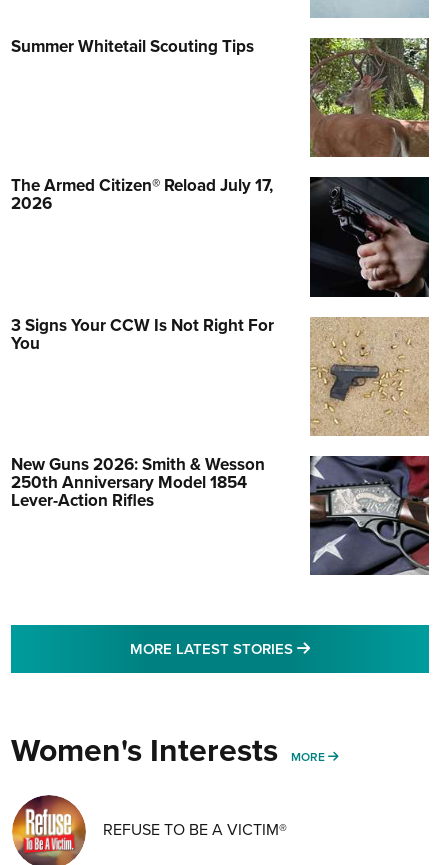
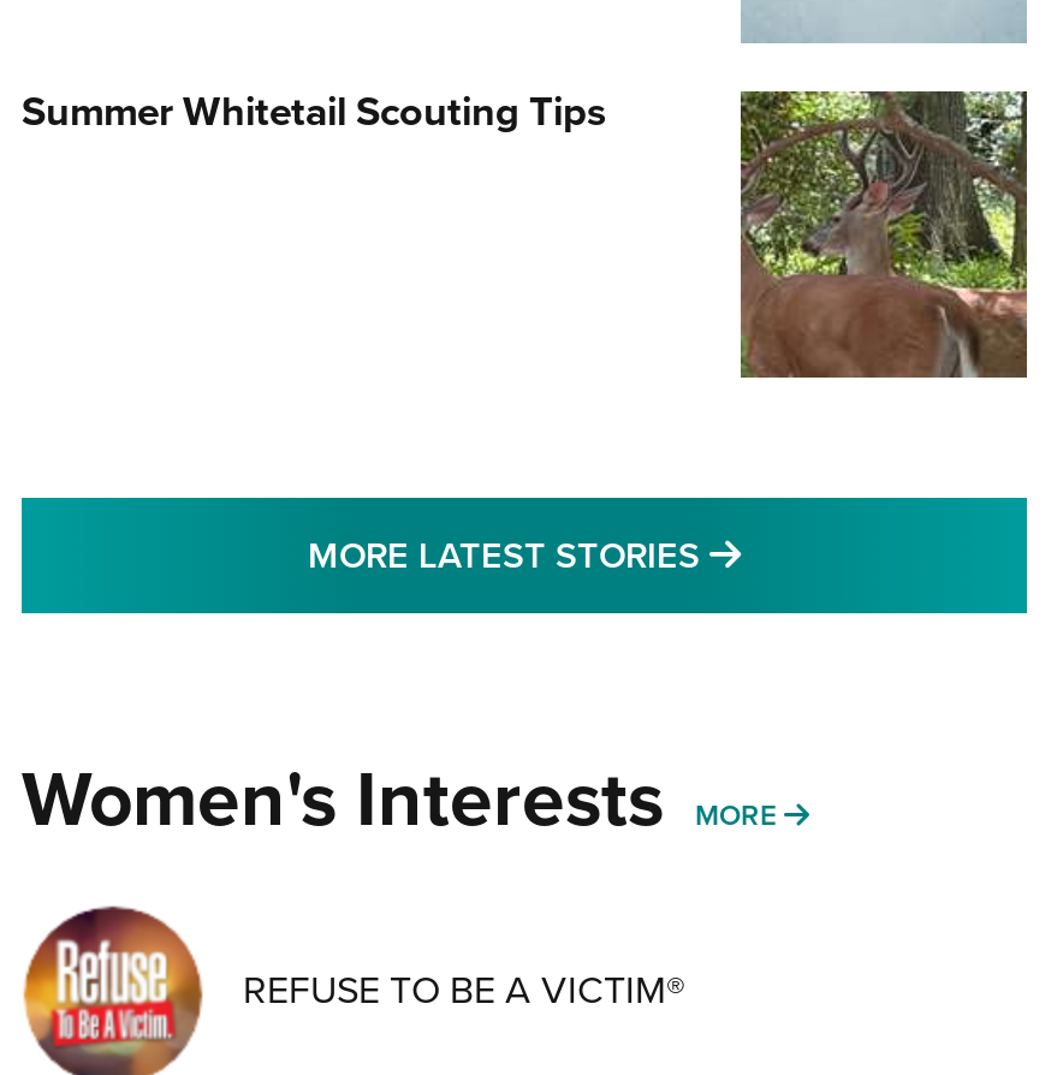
[11,173,430,298] [image] | The Armed Citizen® Reload July 17, | 2026 -> none
[11,313,429,436] [image] | 3 Signs Your CCW Is Not Right For | You -> none
[11,452,265,513] New Guns 2026: Smith & Wesson | 250th Anniversary Model 1854 | Lever-Action Rifles -> none
[309,455,430,576] [image] -> none

